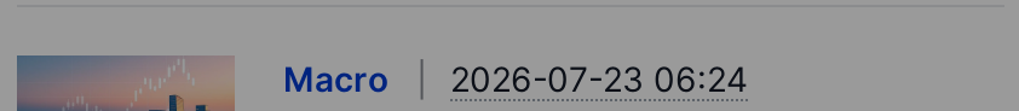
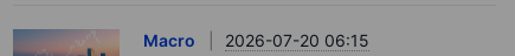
[283,57,748,98] Macro 2026-07-23 06:24 -> [143,30,369,50] Macro 2026-07-20 06:15

